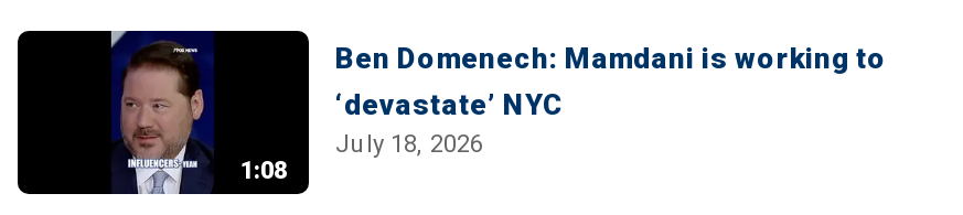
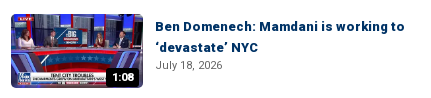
[15,28,311,195] [image] -> [10,13,144,88] [image]

